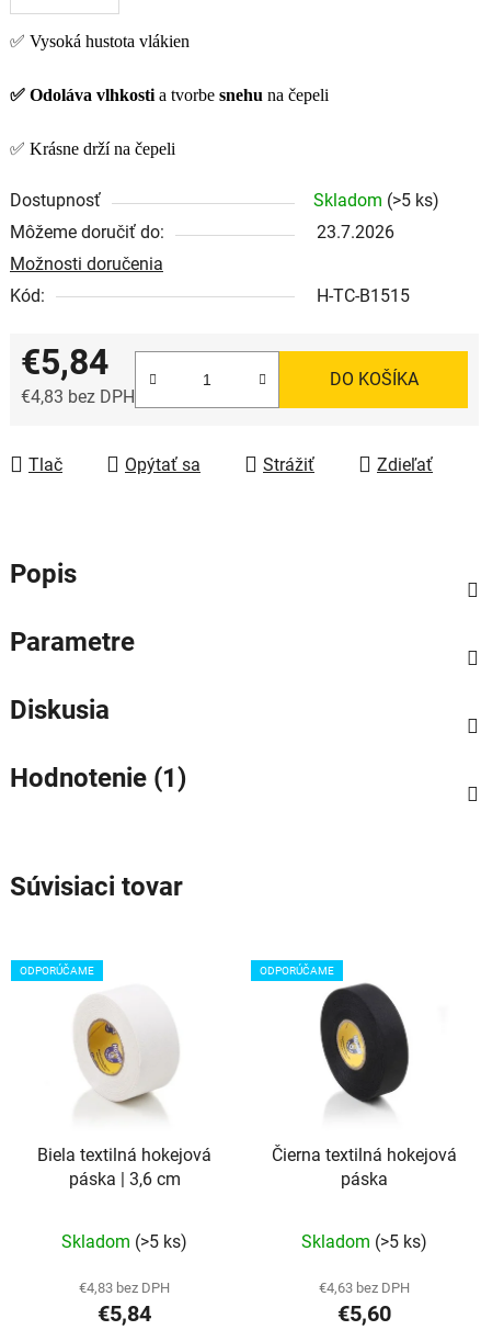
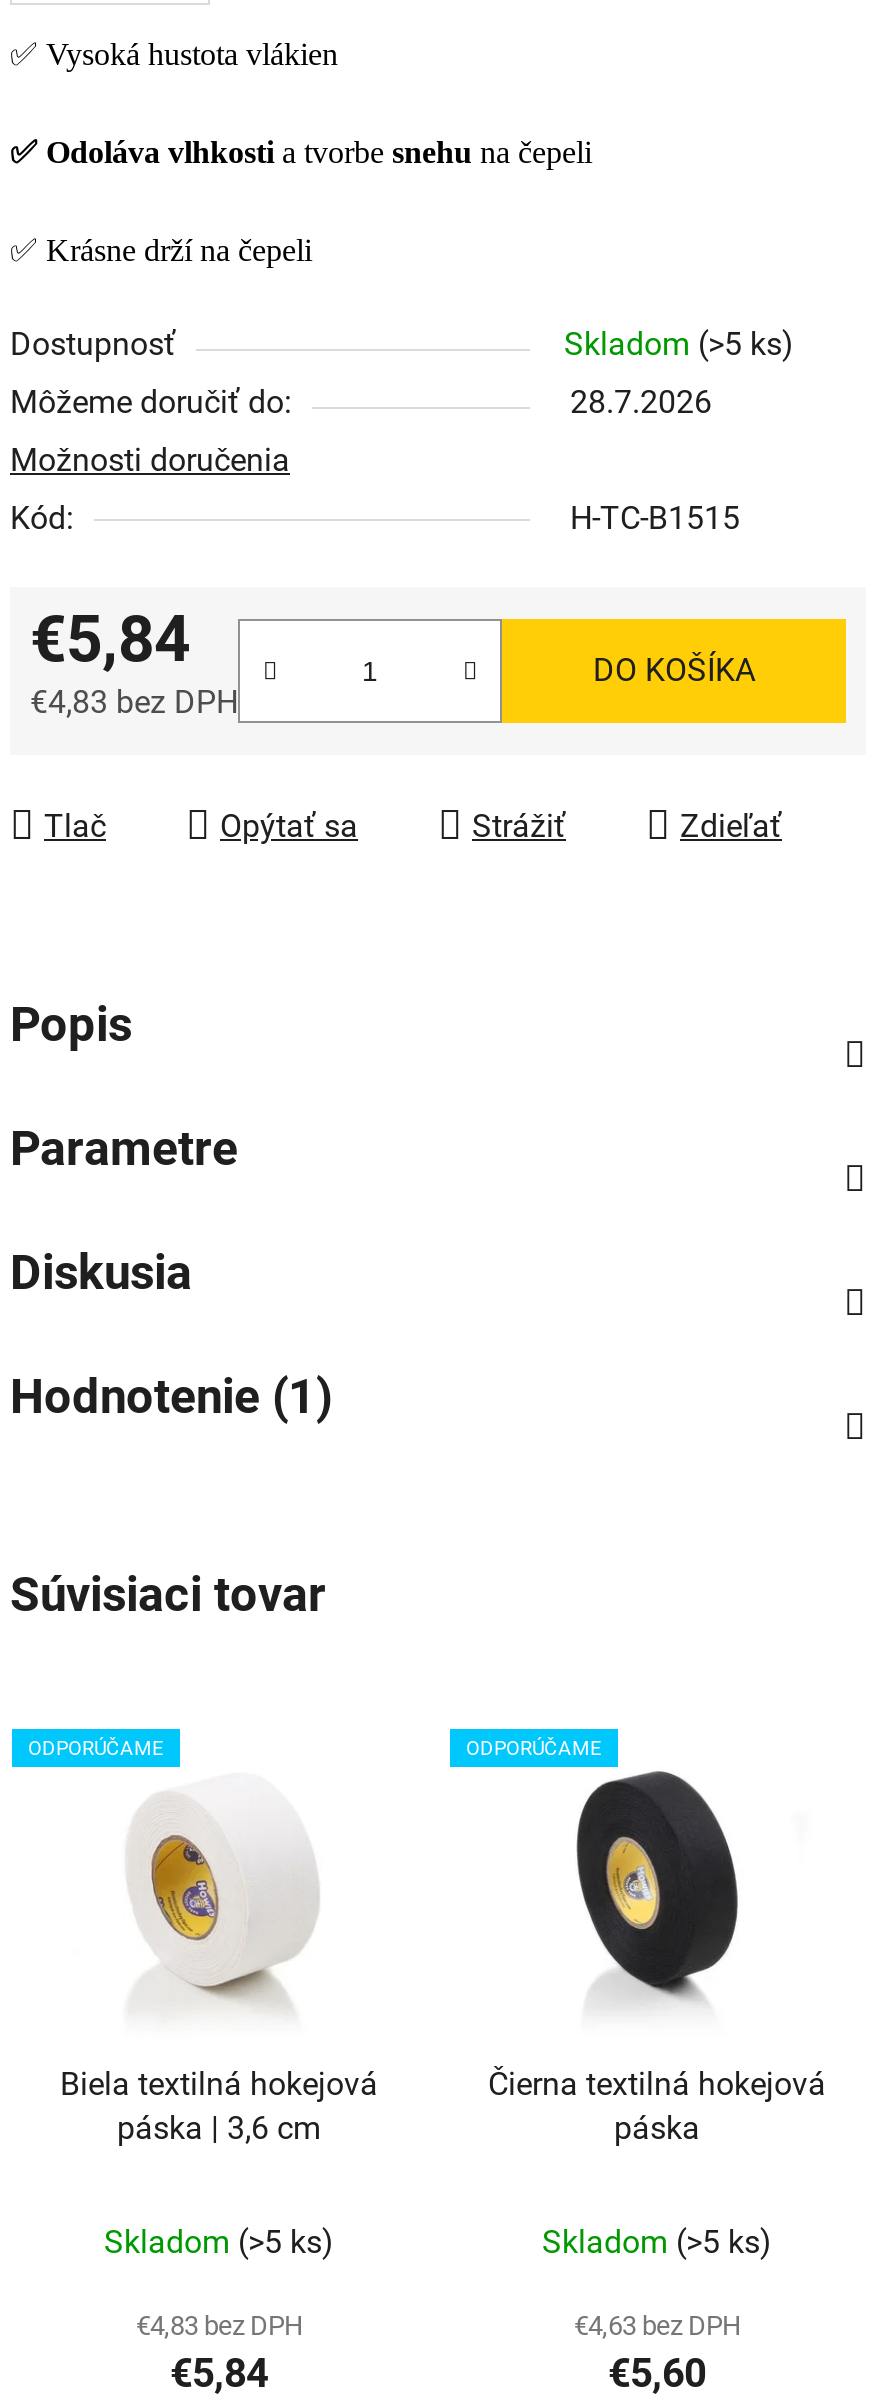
[317,221,394,242] 23.7.2026 -> [570,382,712,420] 28.7.2026

